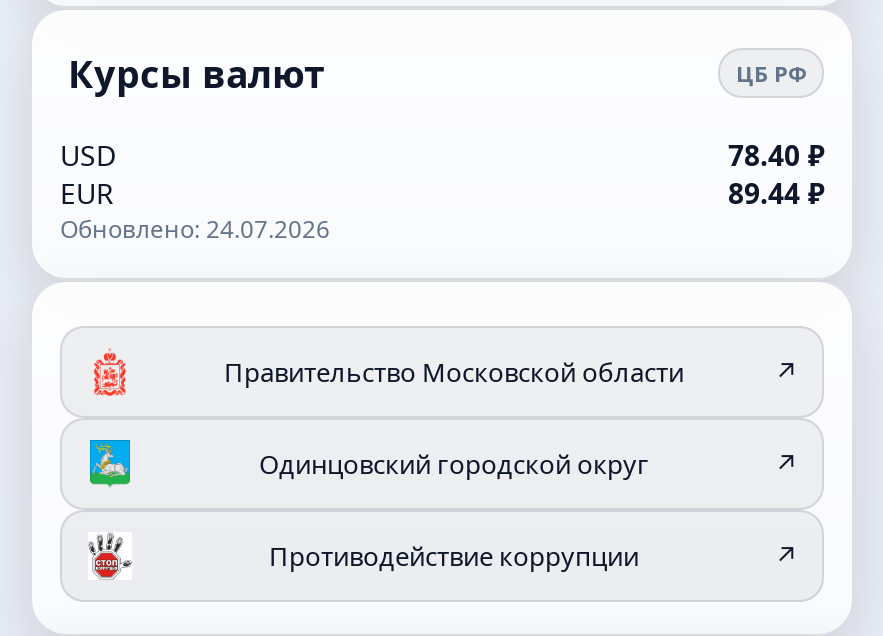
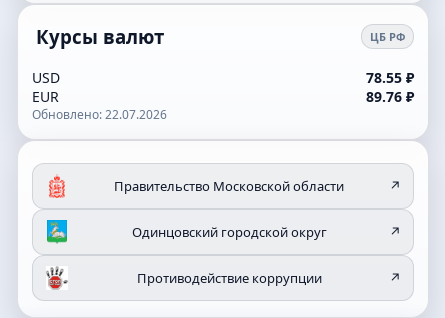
[728,135,824,173] 78.40 ₽ -> [366,68,414,87] 78.55 ₽
[728,173,824,211] 89.44 ₽ -> [366,87,414,106] 89.76 ₽
[60,211,330,245] Обновлено: 24.07.2026 -> [32,106,167,123] Обновлено: 22.07.2026

